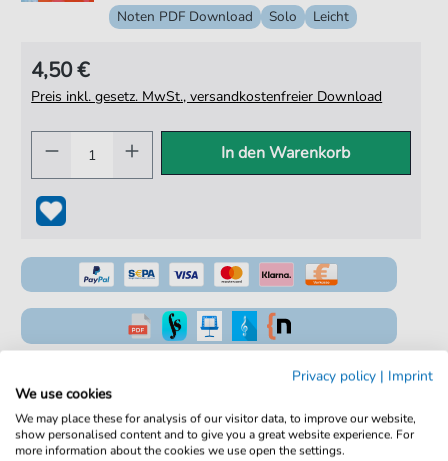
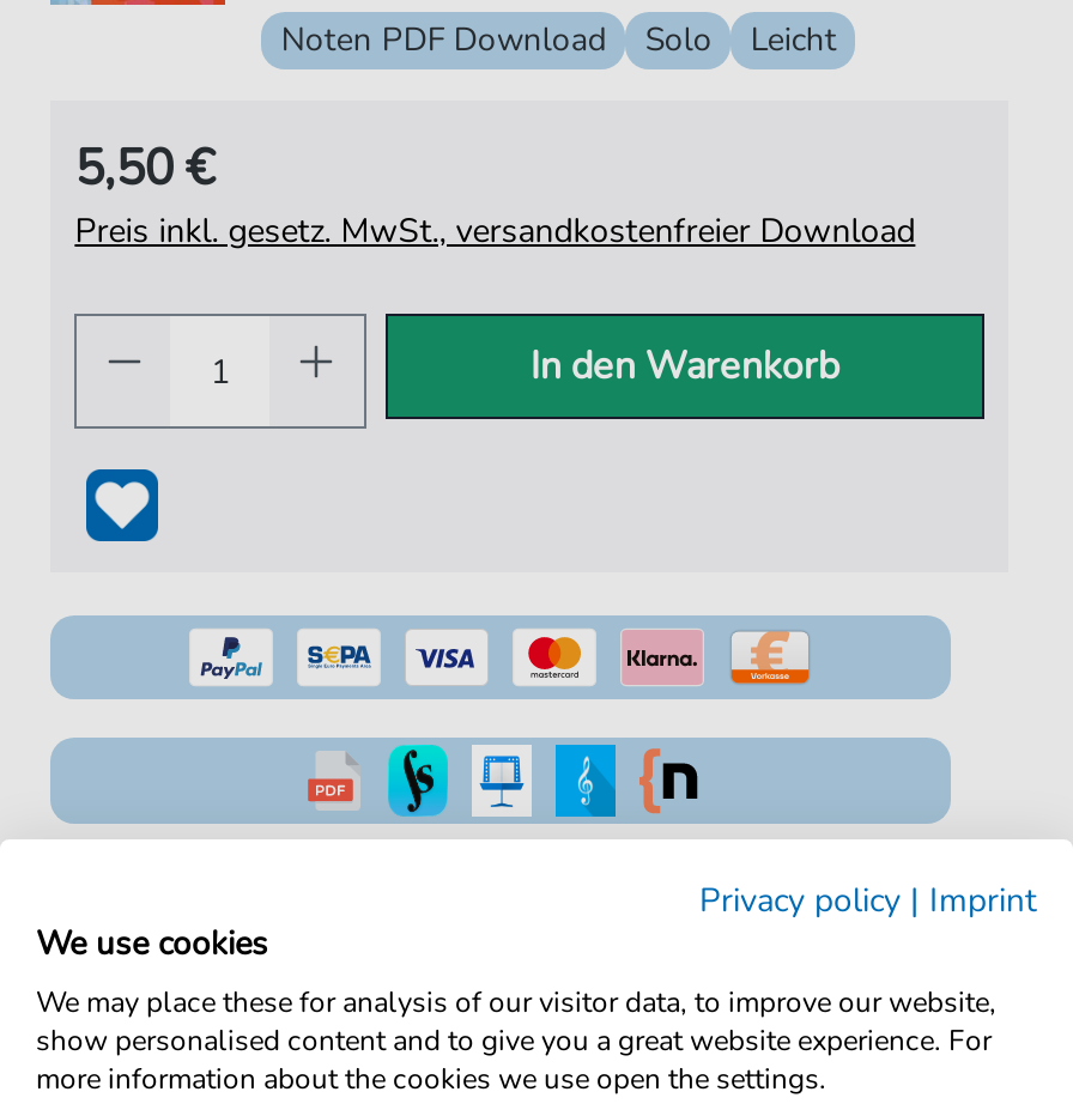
[31,56,89,84] 4,50 € -> [75,134,214,201] 5,50 €

